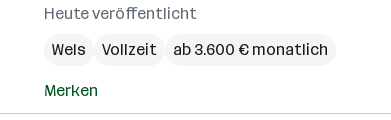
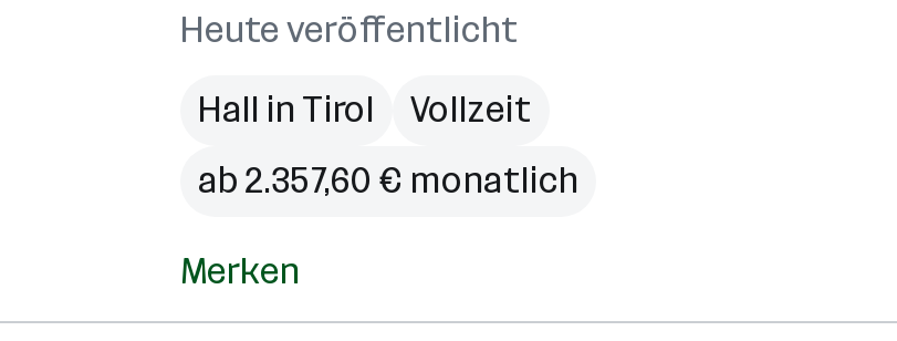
[52,40,86,59] Wels -> [198,89,375,131] Hall in Tirol
[173,40,328,59] ab 3.600 € monatlich -> [198,159,578,201] ab 2.357,60 € monatlich

